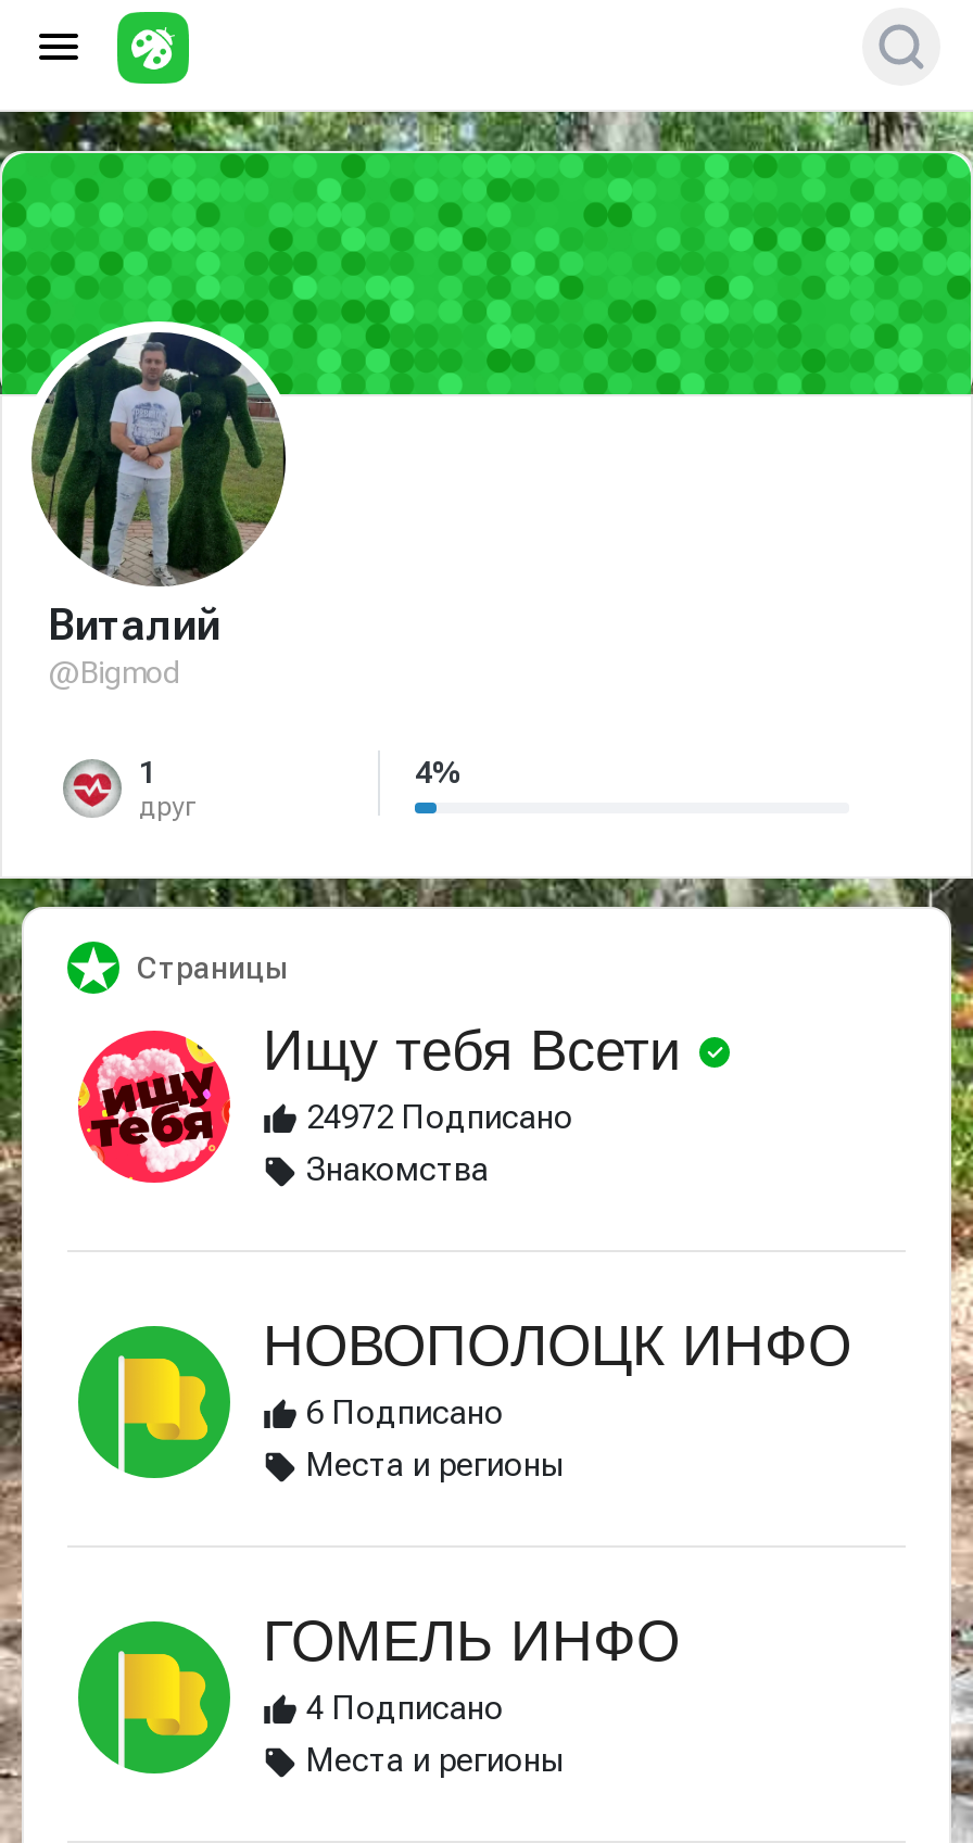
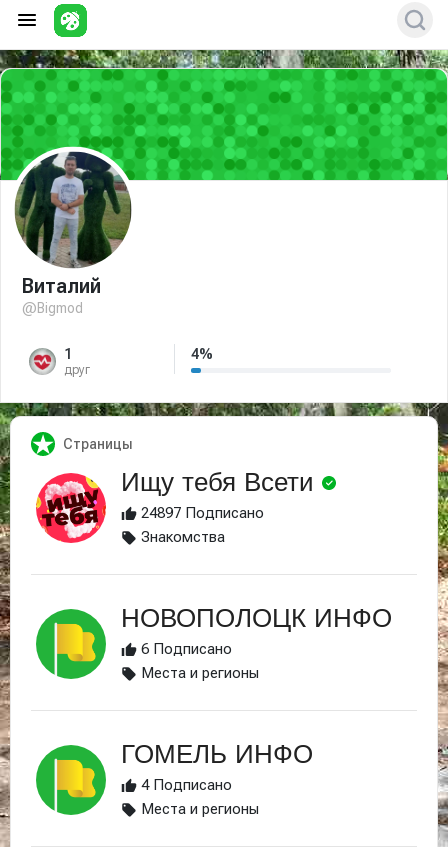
[298,1098,573,1137] 24972 Подписано -> [137,504,264,522] 24897 Подписано

